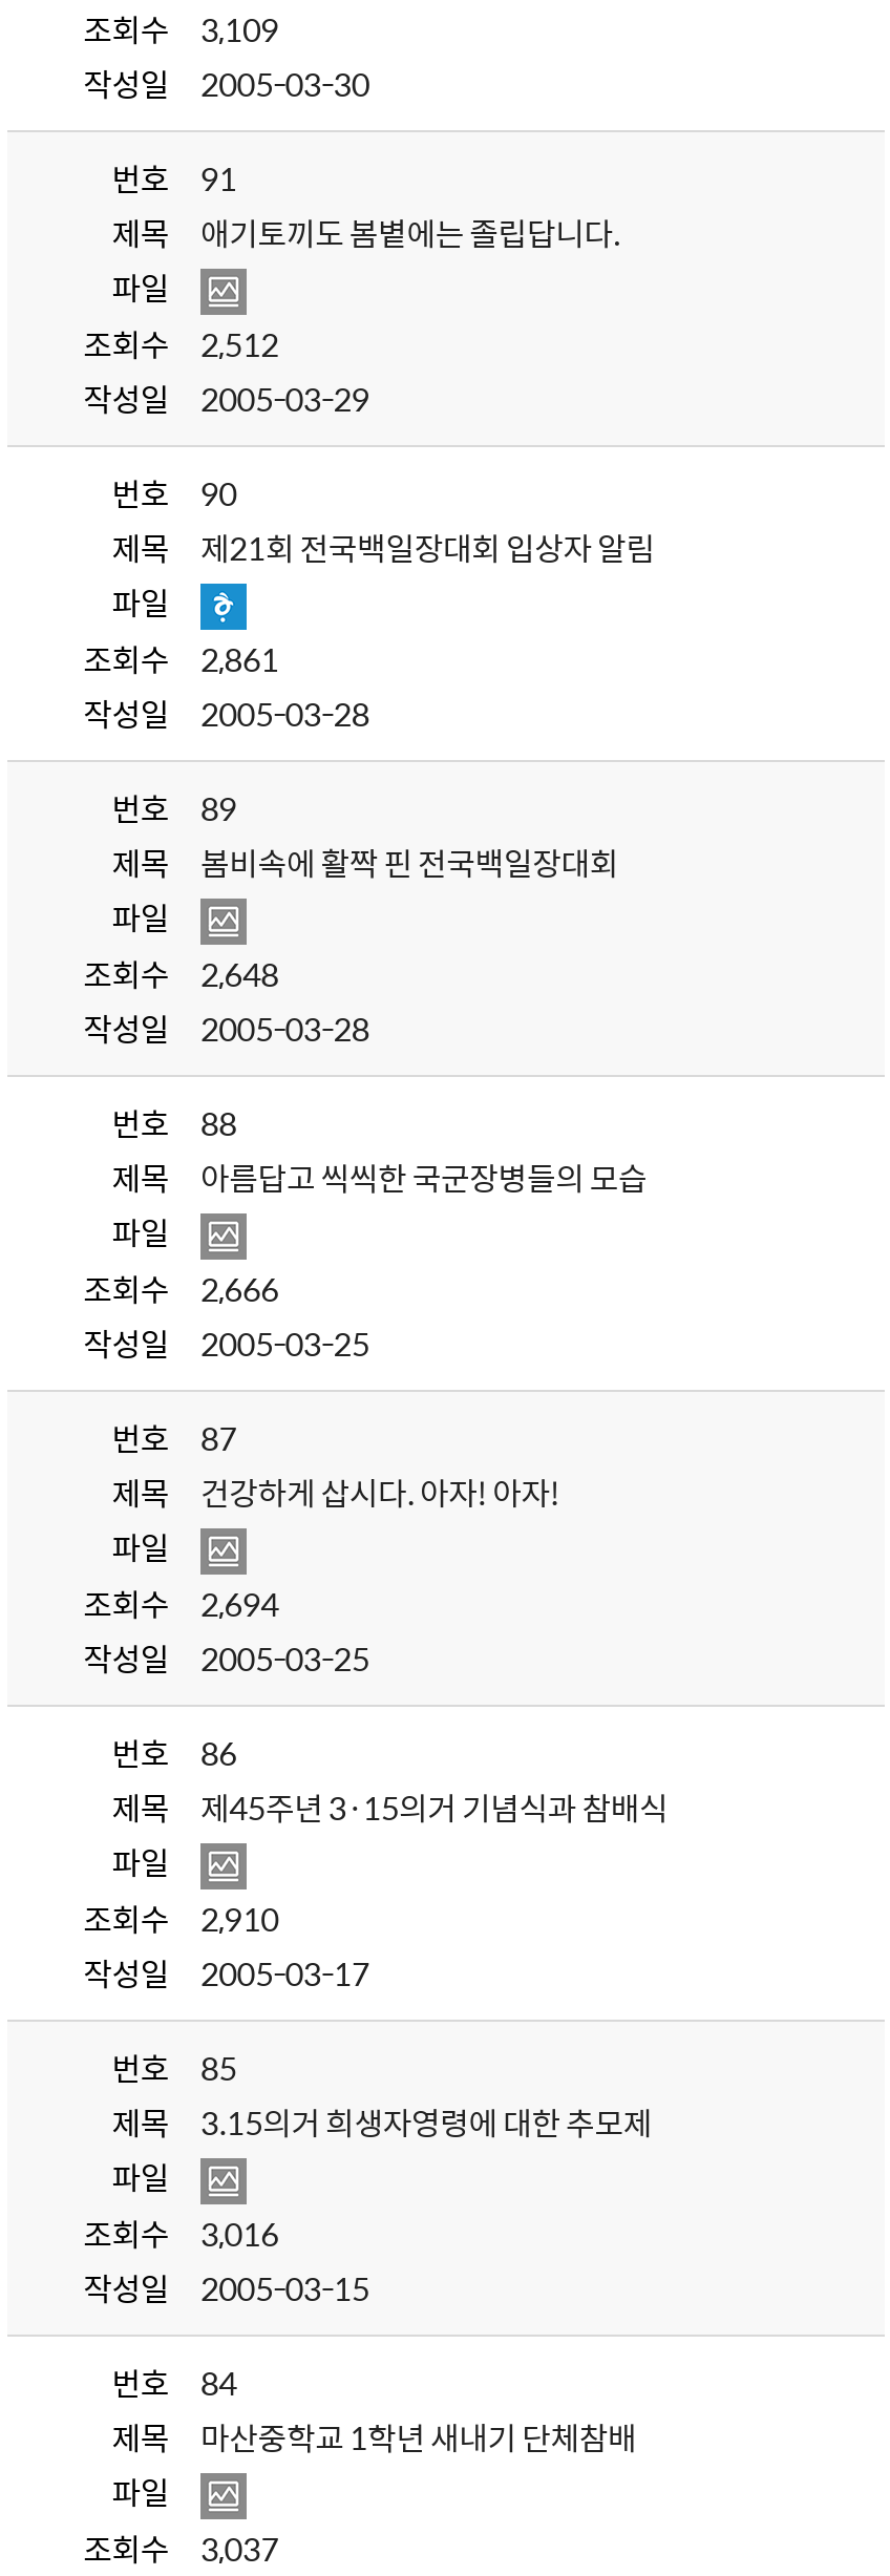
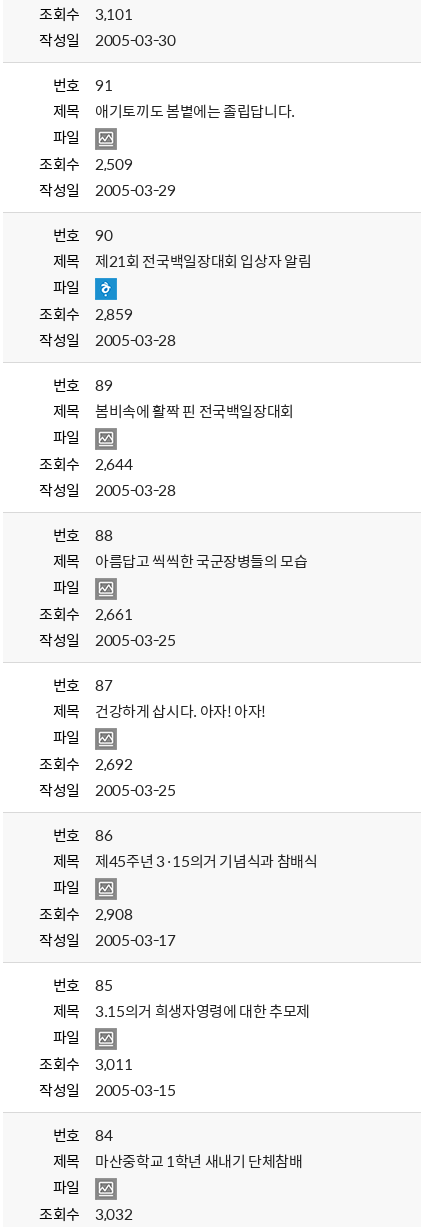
[83,6,279,52] 조회수 3,109 -> [39,3,132,25] 조회수 3,101
[83,321,279,367] 조회수 2,512 -> [39,153,132,175] 조회수 2,509
[83,636,279,682] 조회수 2,861 -> [39,303,132,325] 조회수 2,859
[83,951,279,997] 조회수 2,648 -> [39,453,132,475] 조회수 2,644
[83,1266,279,1312] 조회수 2,666 -> [39,603,132,625] 조회수 2,661
[83,1581,279,1627] 조회수 2,694 -> [39,753,132,775] 조회수 2,692
[83,1896,279,1942] 조회수 2,910 -> [39,903,132,925] 조회수 2,908
[83,2211,279,2257] 조회수 3,016 -> [39,1053,132,1075] 조회수 3,011
[83,2526,279,2572] 조회수 3,037 -> [39,1203,132,1225] 조회수 3,032

